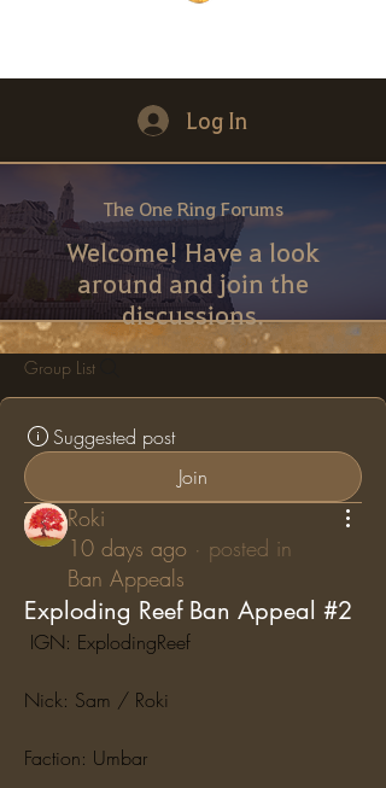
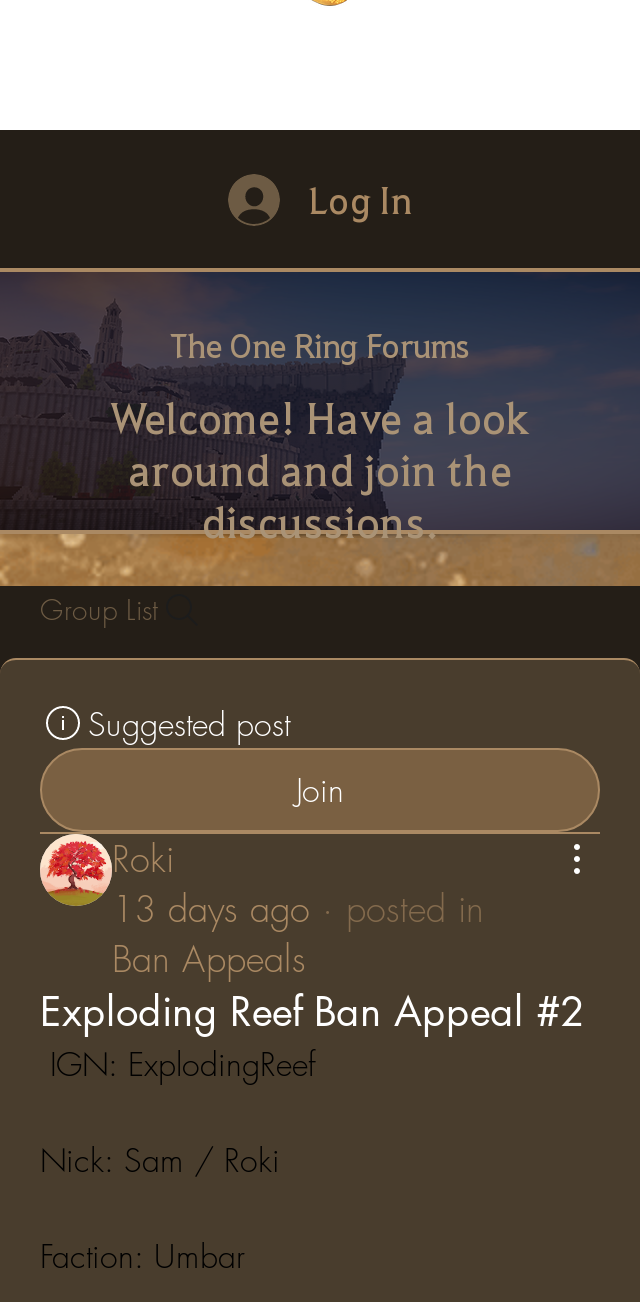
[68,533,292,562] 10 days ago · posted in -> [112,884,484,932] 13 days ago · posted in

